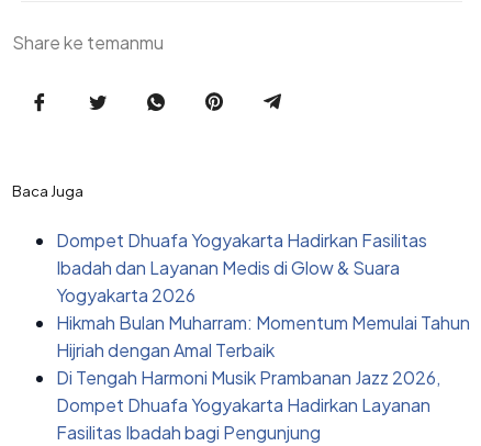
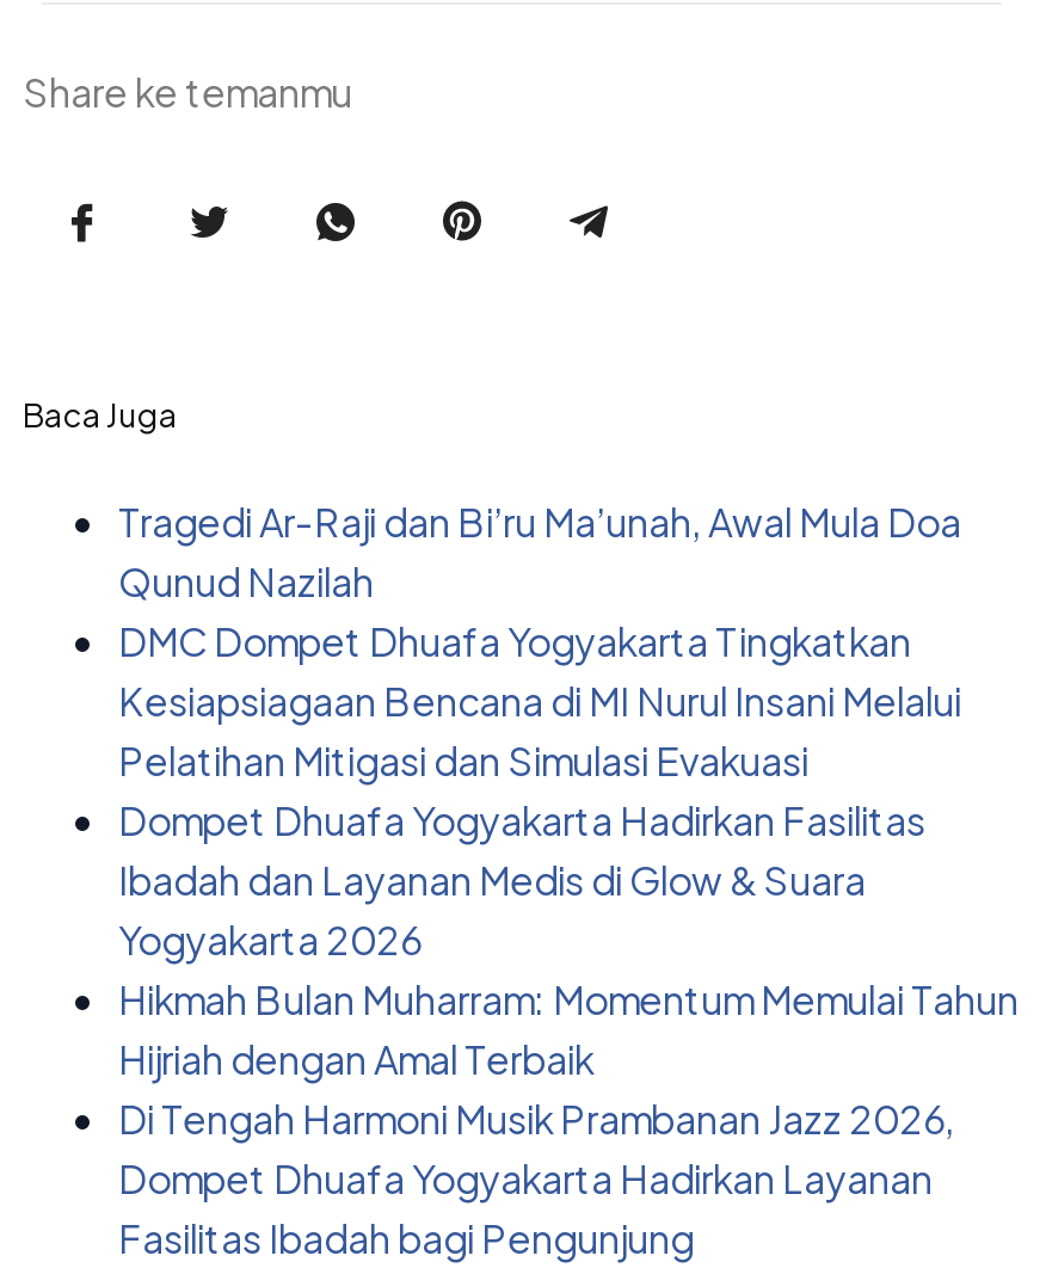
none -> [118,497,961,786] Tragedi Ar-Raji dan Bi’ru Ma’unah, Awal Mula Doa | Qunud Nazilah | DMC Dompet Dhuafa Yogyakarta Tingkatkan | Kesiapsiagaan Bencana di MI Nurul Insani Melalui | Pelatihan Mitigasi dan Simulasi Evakuasi

